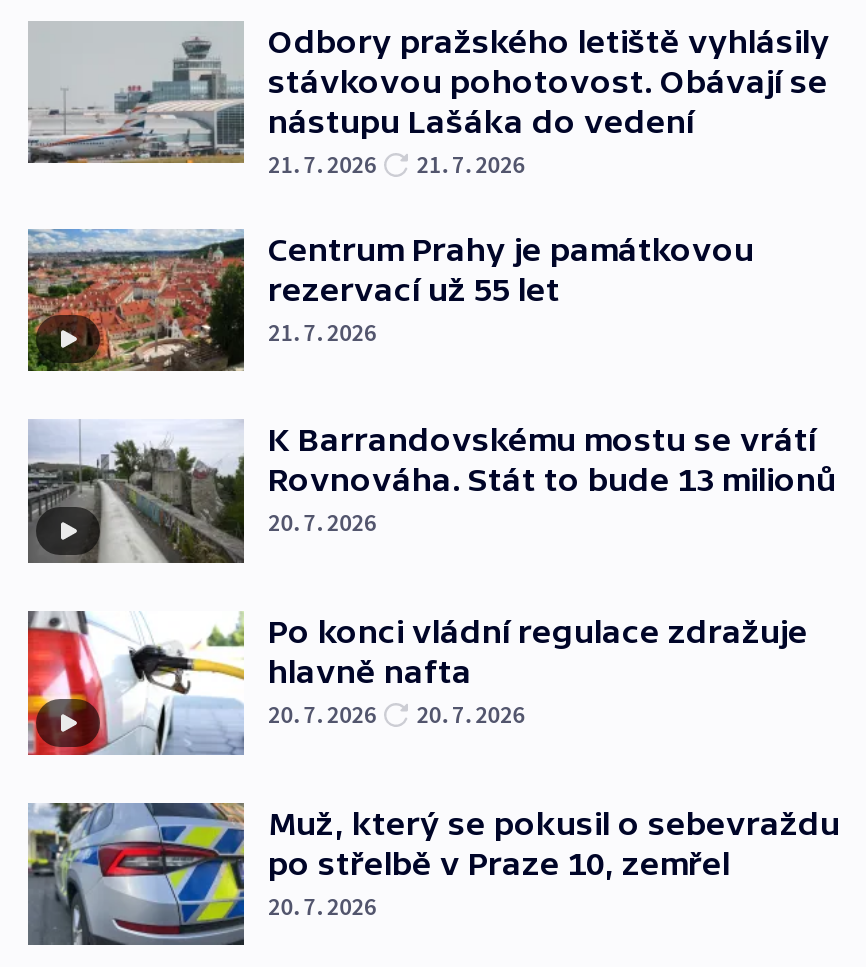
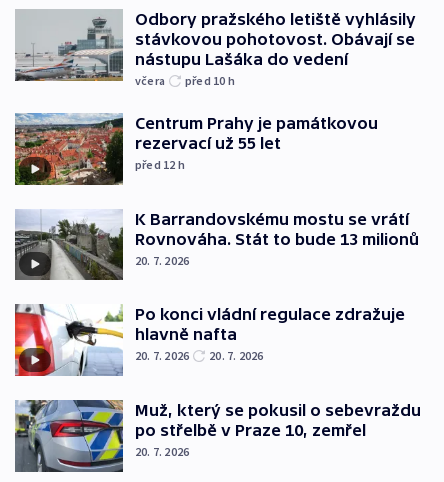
[268,149,525,179] 21. 7. 2026 | 21. 7. 2026 -> [135,73,235,88] včera | před 10 h
[268,317,376,347] 21. 7. 2026 -> [135,157,185,172] před 12 h

